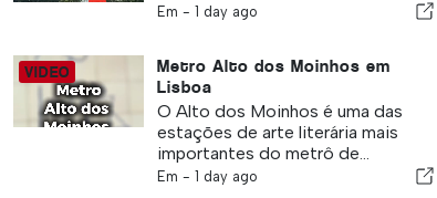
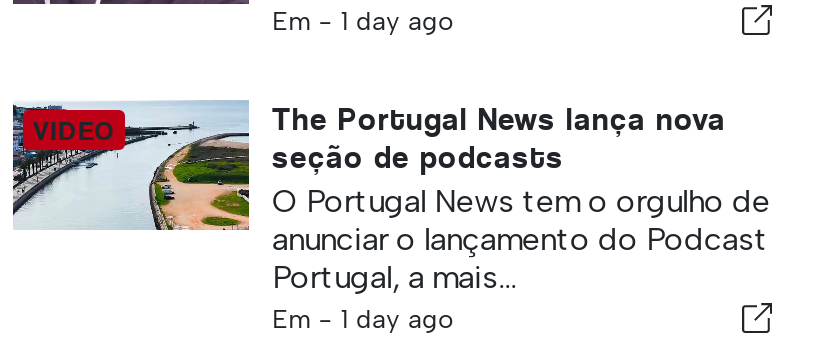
[13,55,402,163] [image] | Metro Alto dos Moinhos em | Lisboa | O Alto dos Moinhos é uma das | estações de arte literária mais | importantes do metrô de... -> [11,100,770,296] [image] | The Portugal News lança nova | seção de podcasts | O Portugal News tem o orgulho de | anunciar o lançamento do Podcast | Portugal, a mais...

